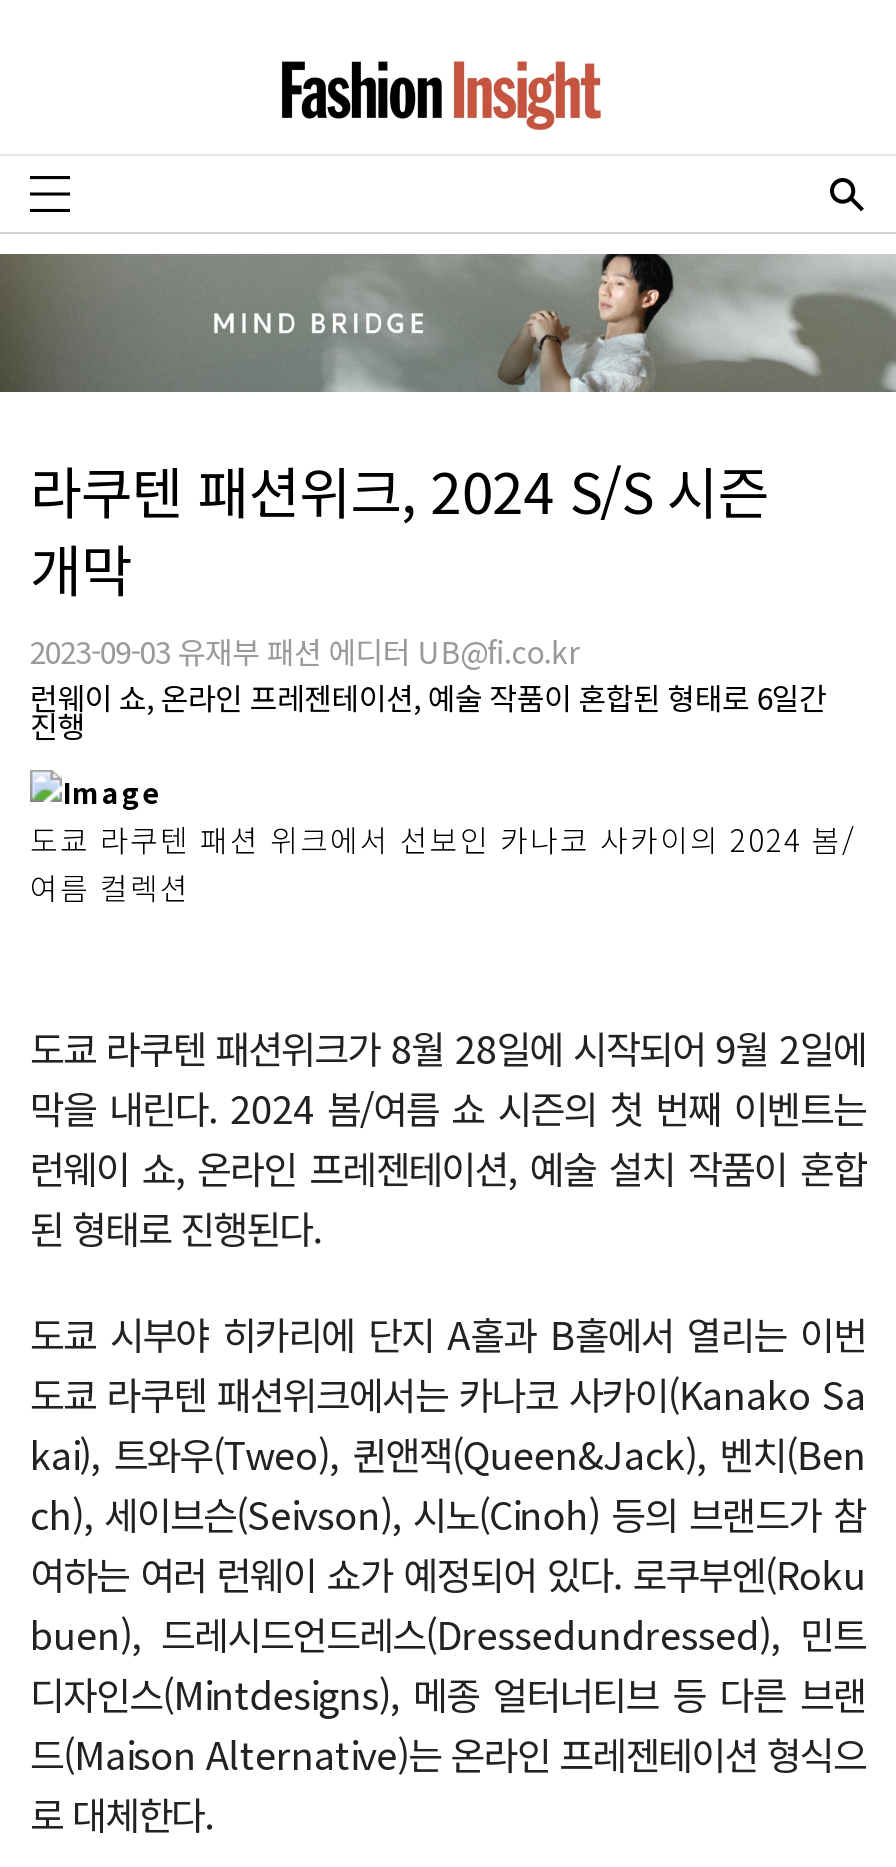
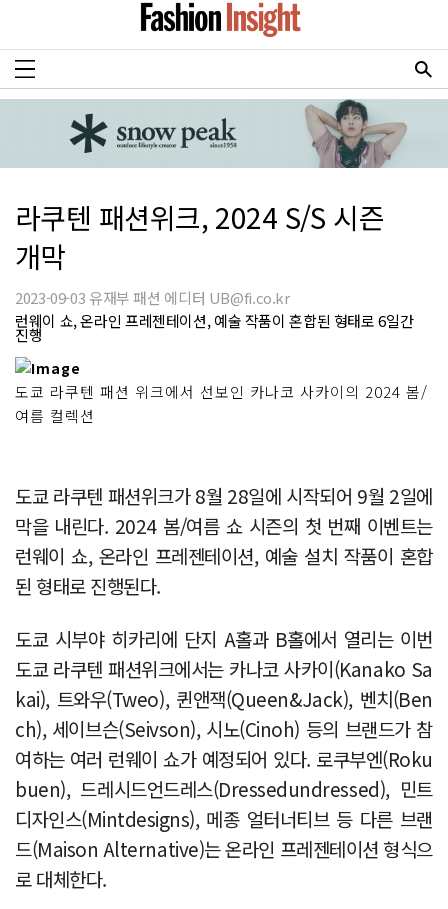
[6,252,890,394] [image] -> [3,99,445,168] [image]

